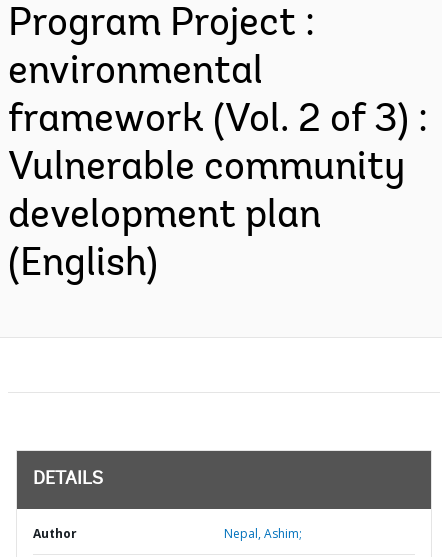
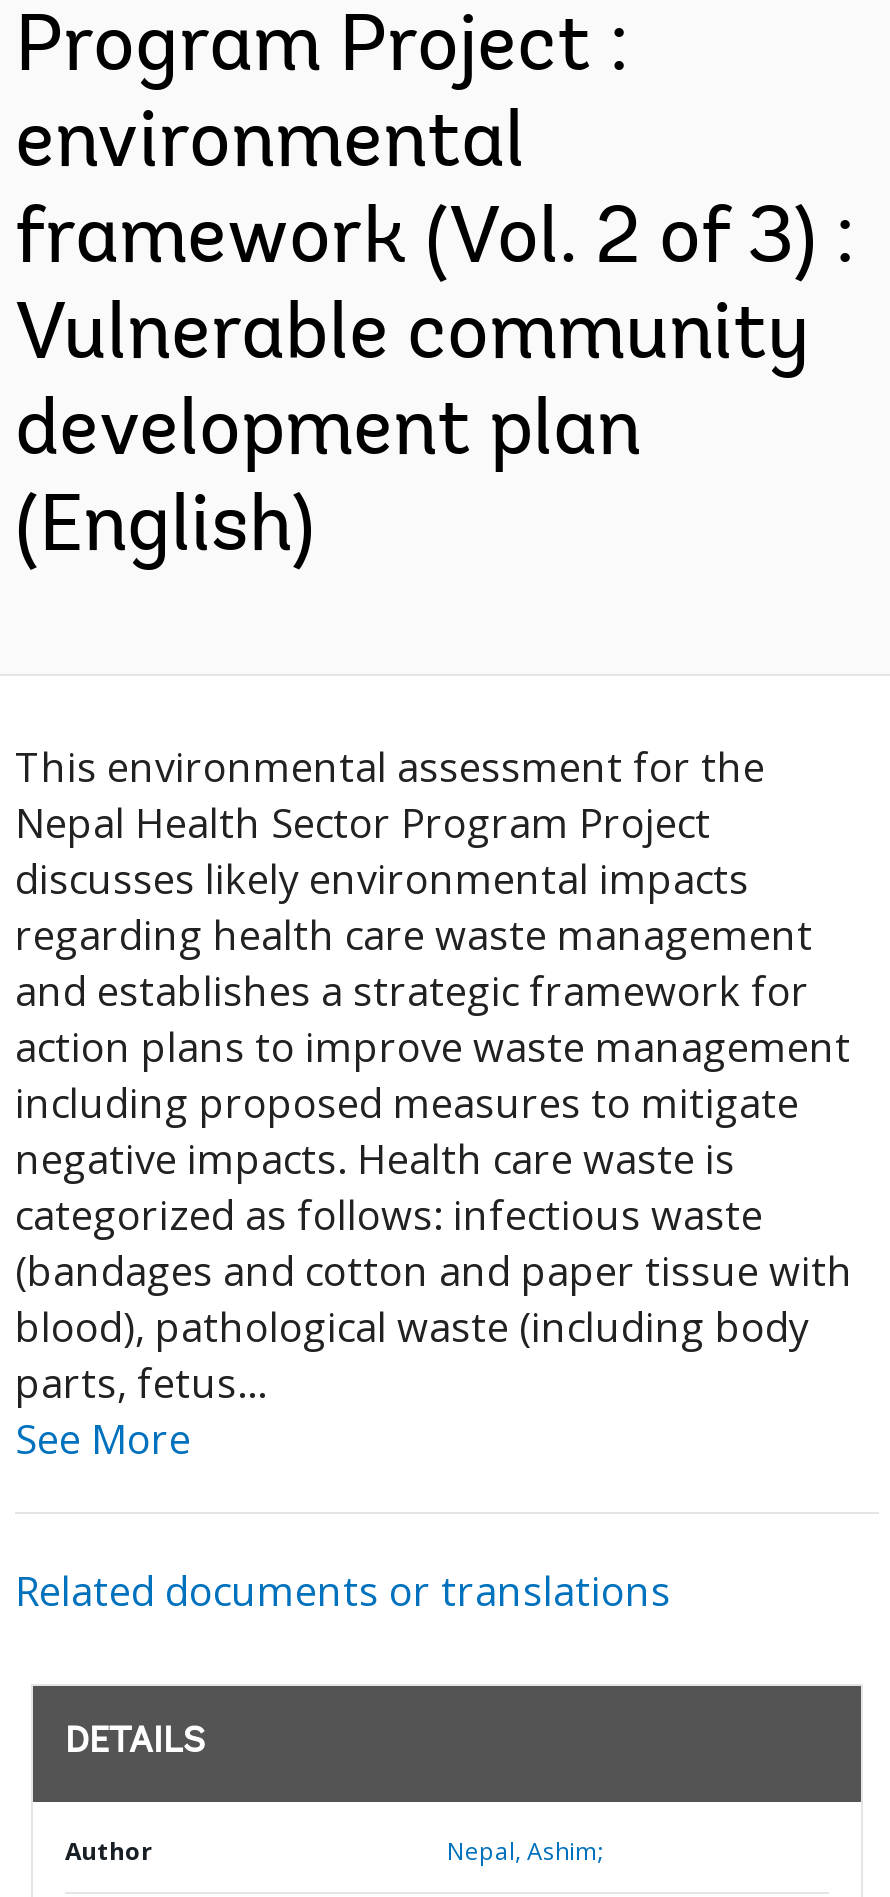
none -> [15,740,853,1618] This environmental assessment for the | Nepal Health Sector Program Project | discusses likely environmental impacts | regarding health care waste management | and establishes a strategic framework for | action plans to improve waste management | including proposed measures to mitigate | negative impacts. Health care waste is | categorized as follows: infectious waste | (bandages and cotton and paper tissue with | blood), pathological waste (including body | parts, fetus... | See More | Related documents or translations

